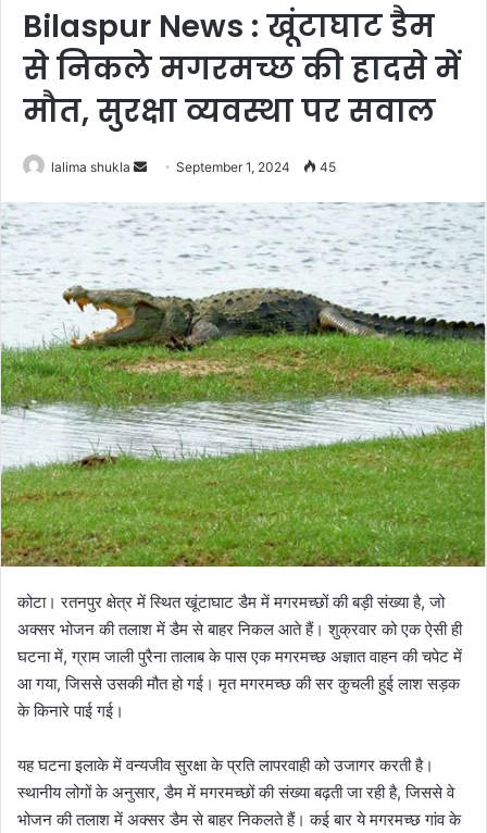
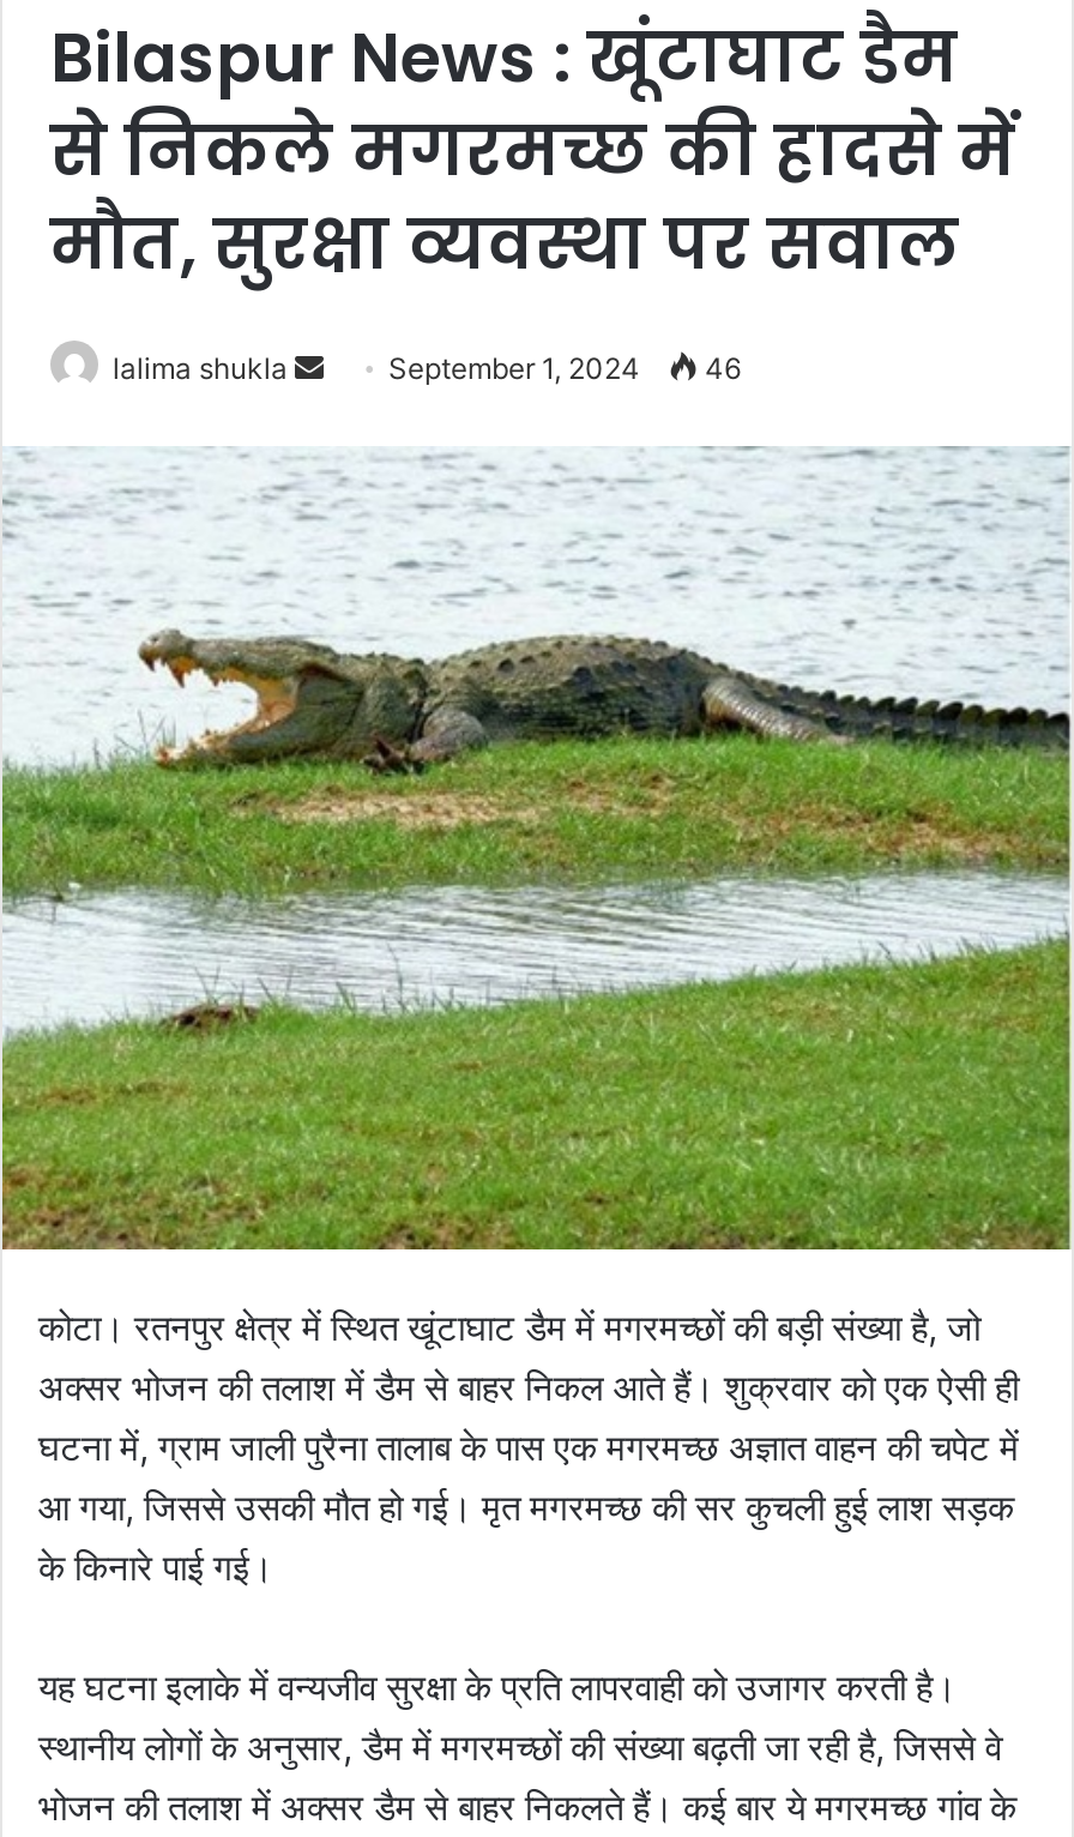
[316,159,336,175] 45 -> [698,350,741,386] 46

